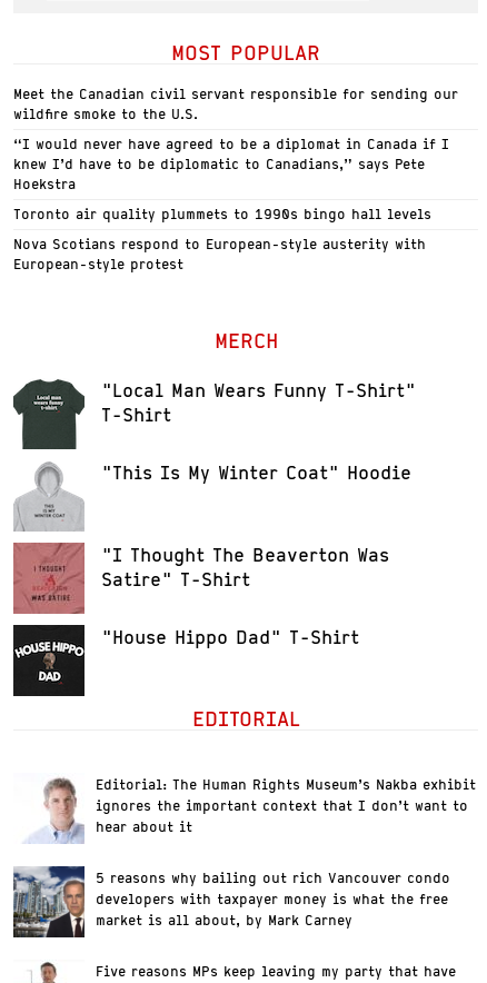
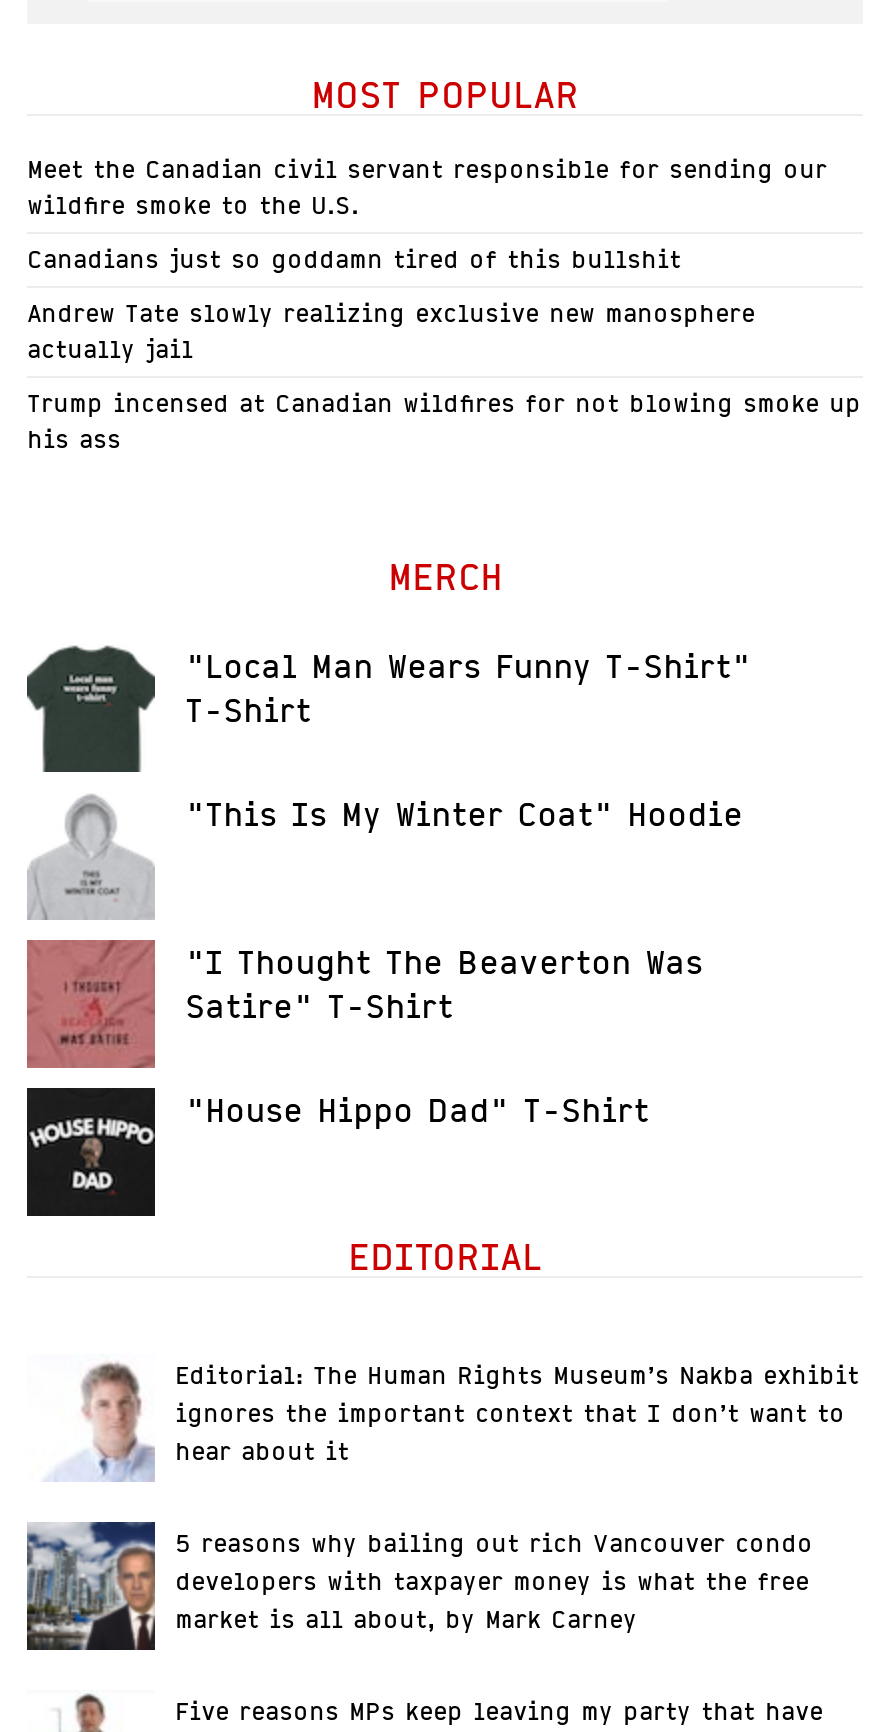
[13,136,449,192] “I would never have agreed to be a diplomat in Canada if I | knew I’d have to be diplomatic to Canadians,” says Pete | Hoekstra -> [27,244,681,274] Canadians just so goddamn tired of this bullshit
[13,206,431,222] Toronto air quality plummets to 1990s bingo hall levels -> [27,298,755,364] Andrew Tate slowly realizing exclusive new manosphere | actually jail
[13,236,426,272] Nova Scotians respond to European-style austerity with | European-style protest -> [27,388,861,454] Trump incensed at Canadian wildfires for not blowing smoke up | his ass

